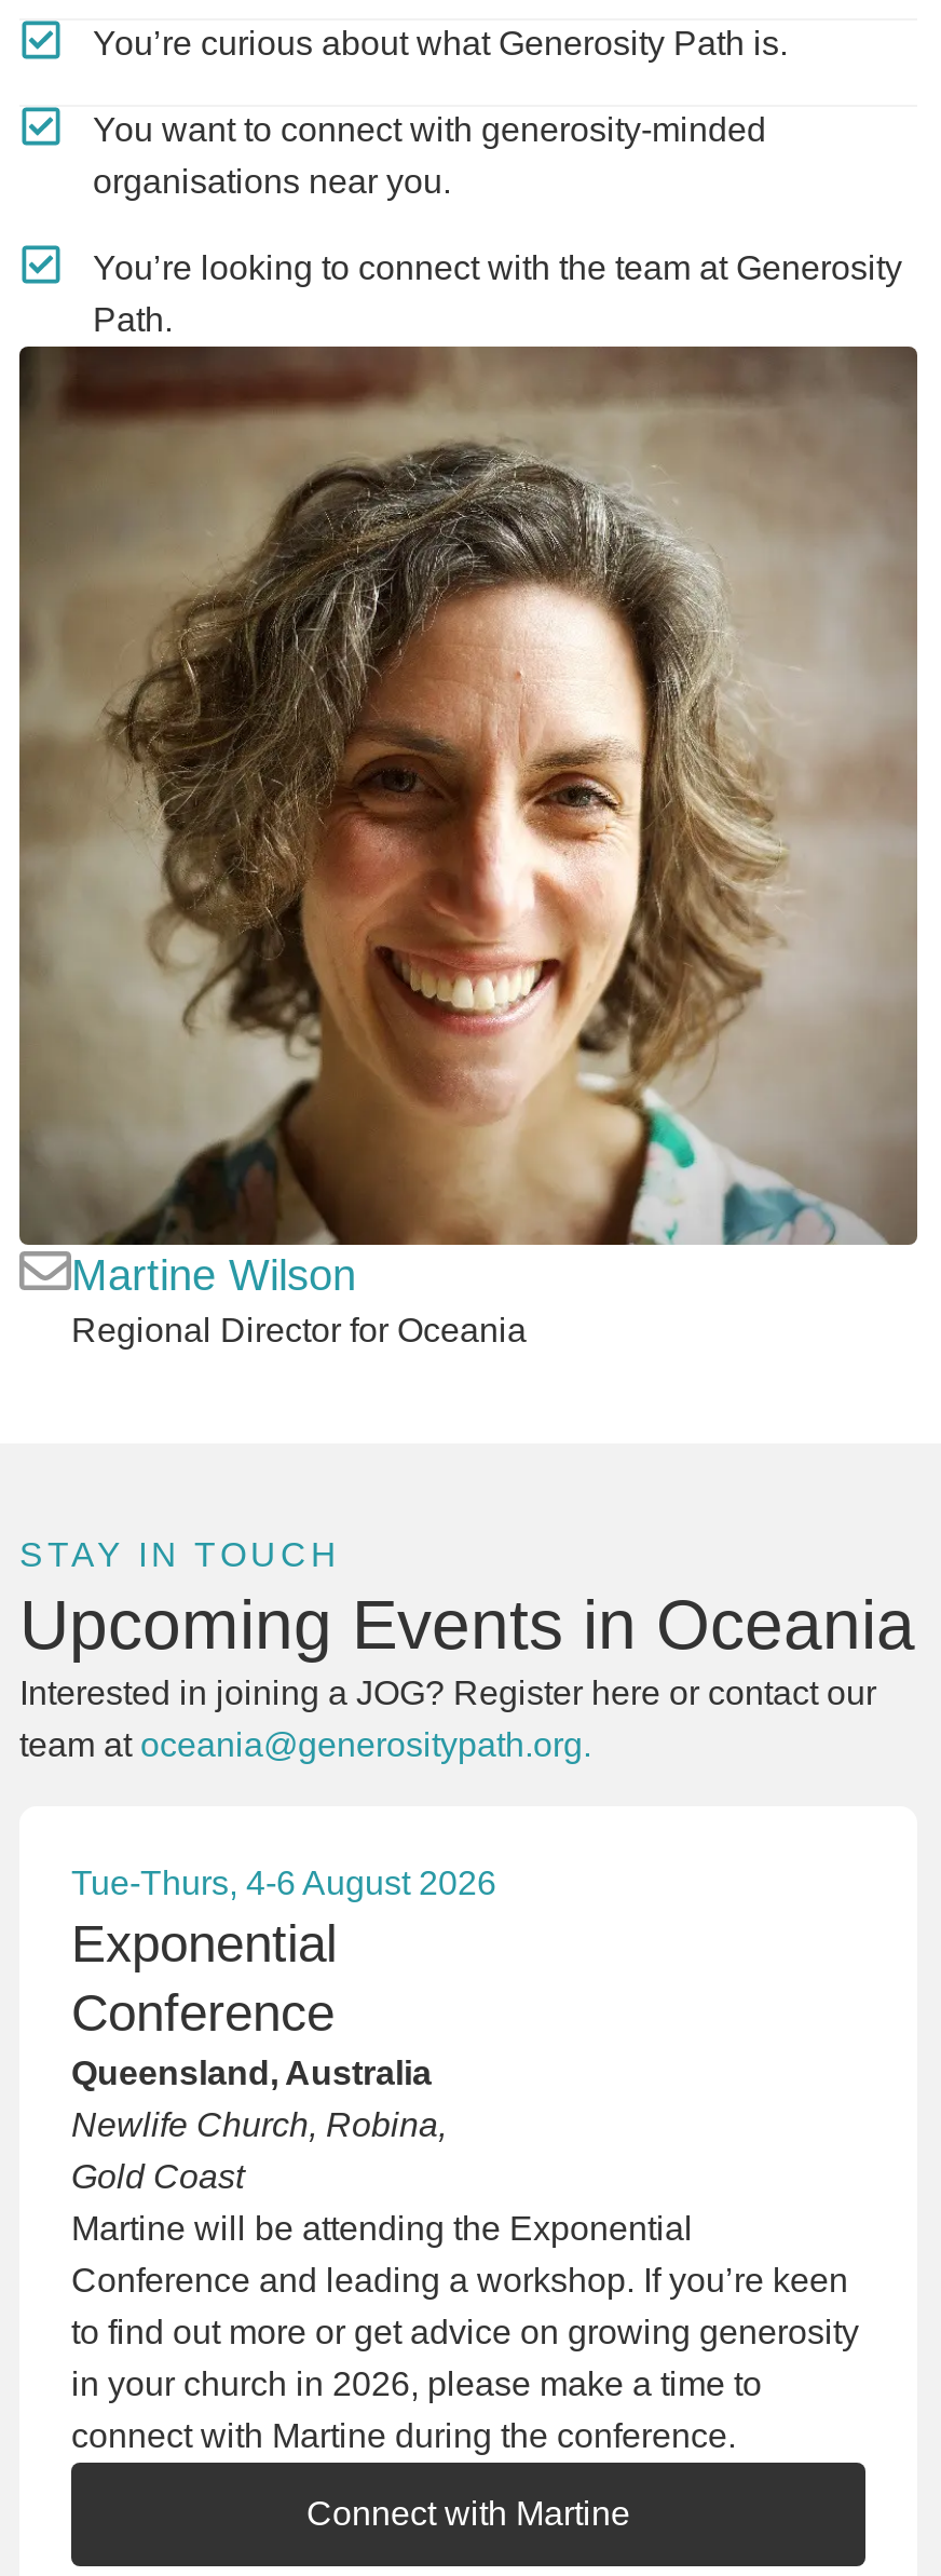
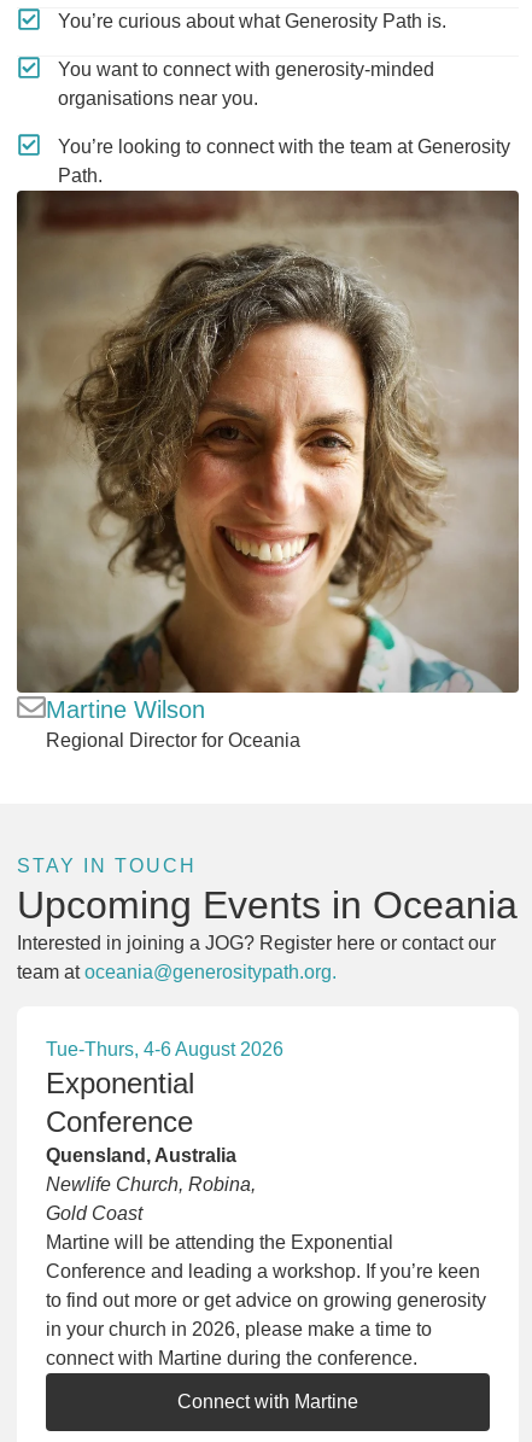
[71,2054,432,2091] Queensland, Australia -> [46,1145,236,1165] Quensland, Australia

